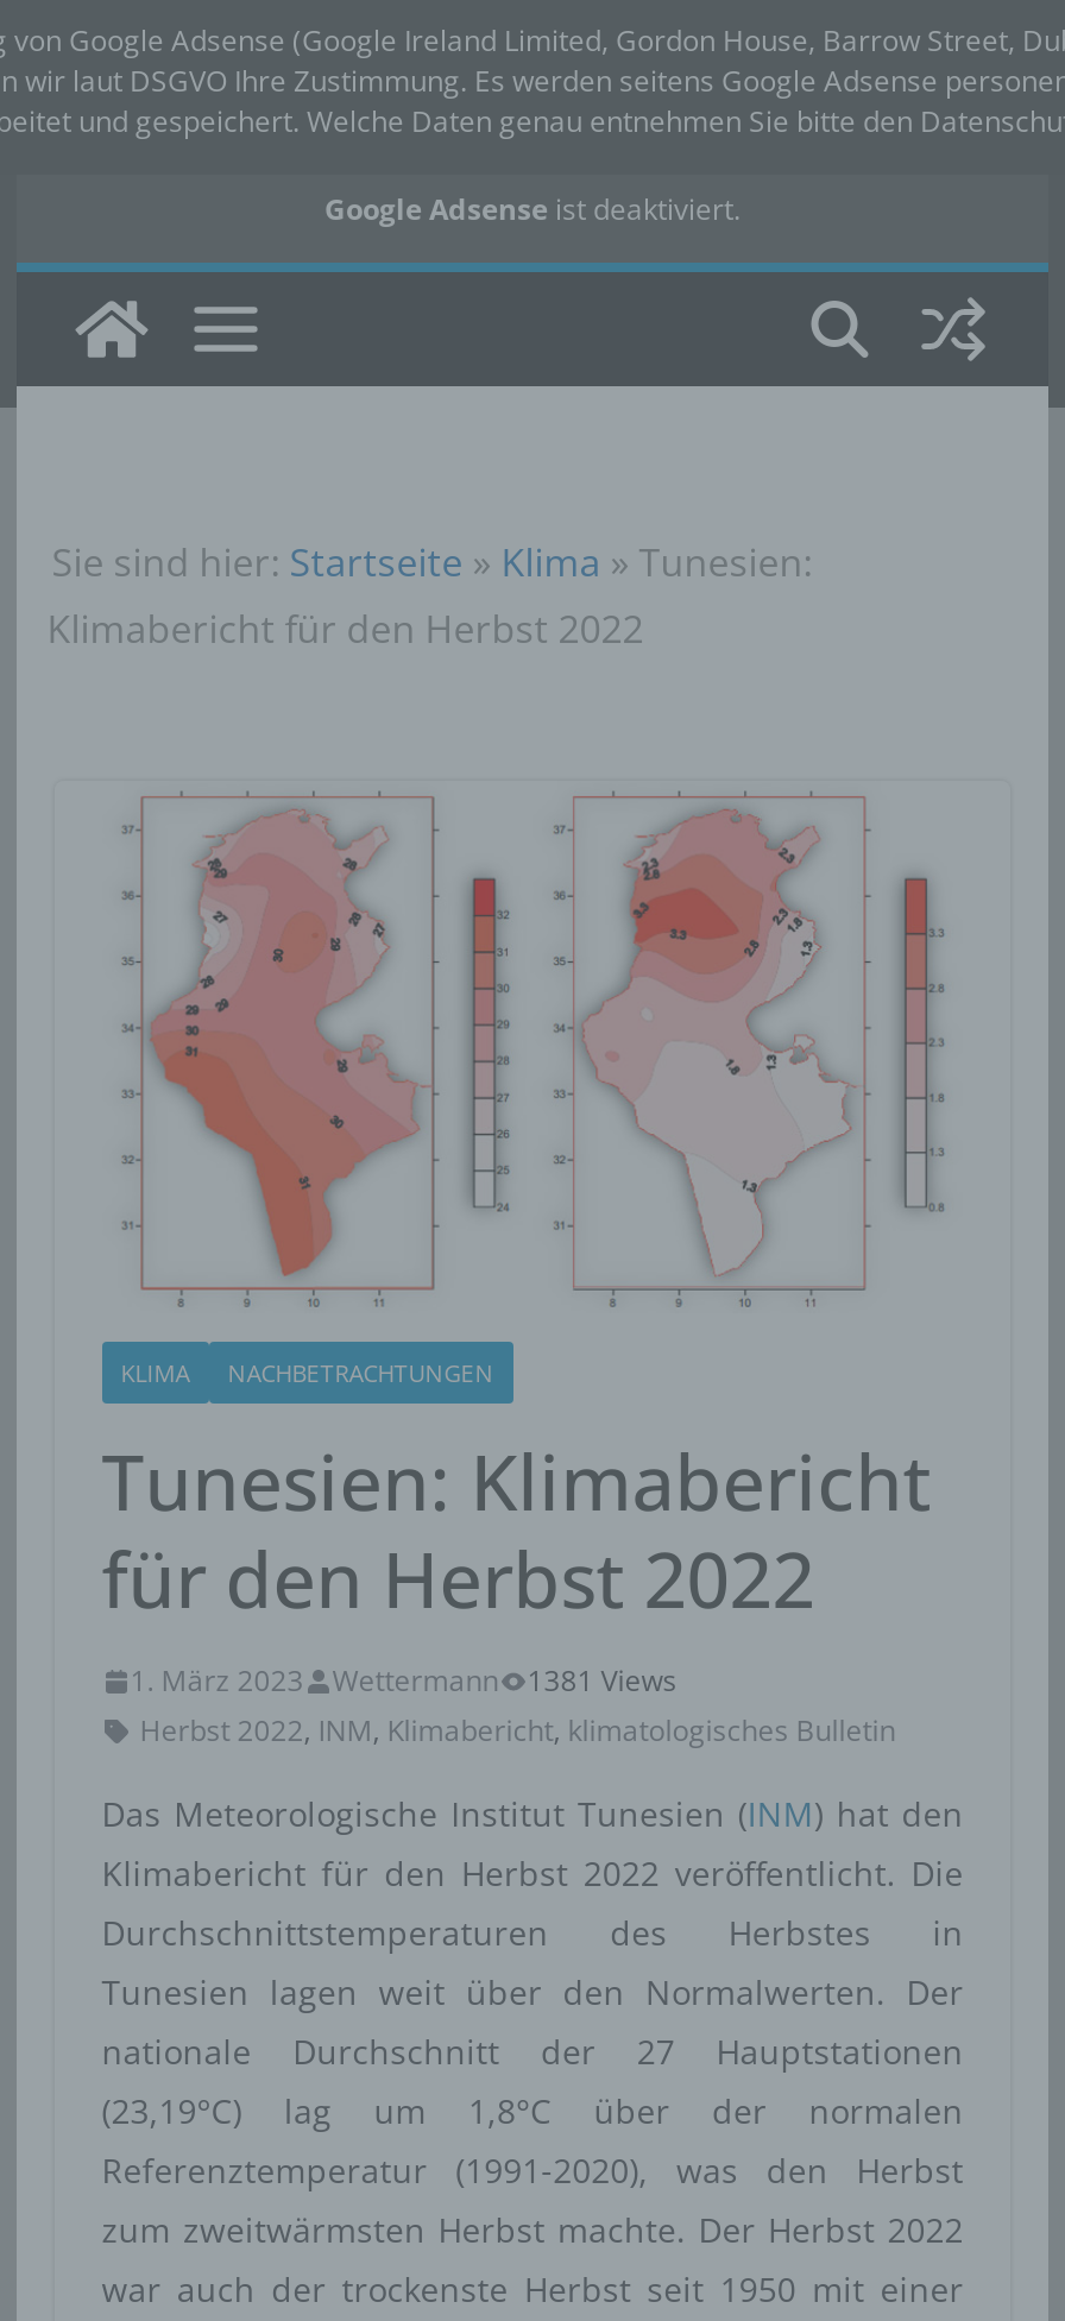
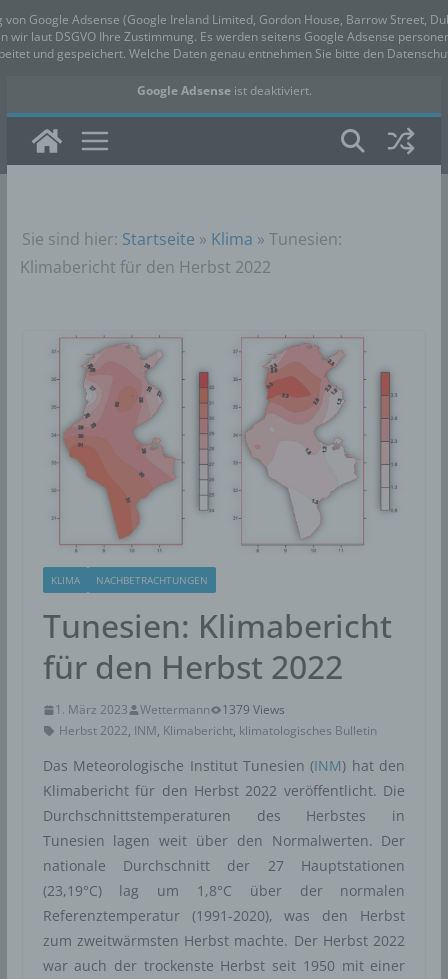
[130,1661,677,1701] 1. März 2023 Wettermann 1381 Views -> [55,701,285,718] 1. März 2023 Wettermann 1379 Views

